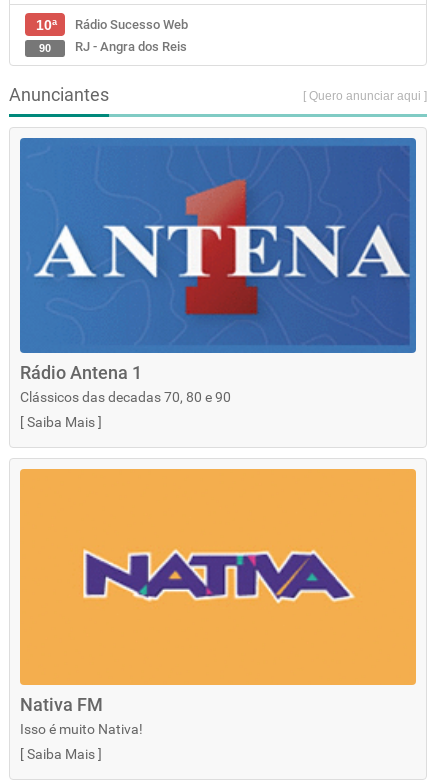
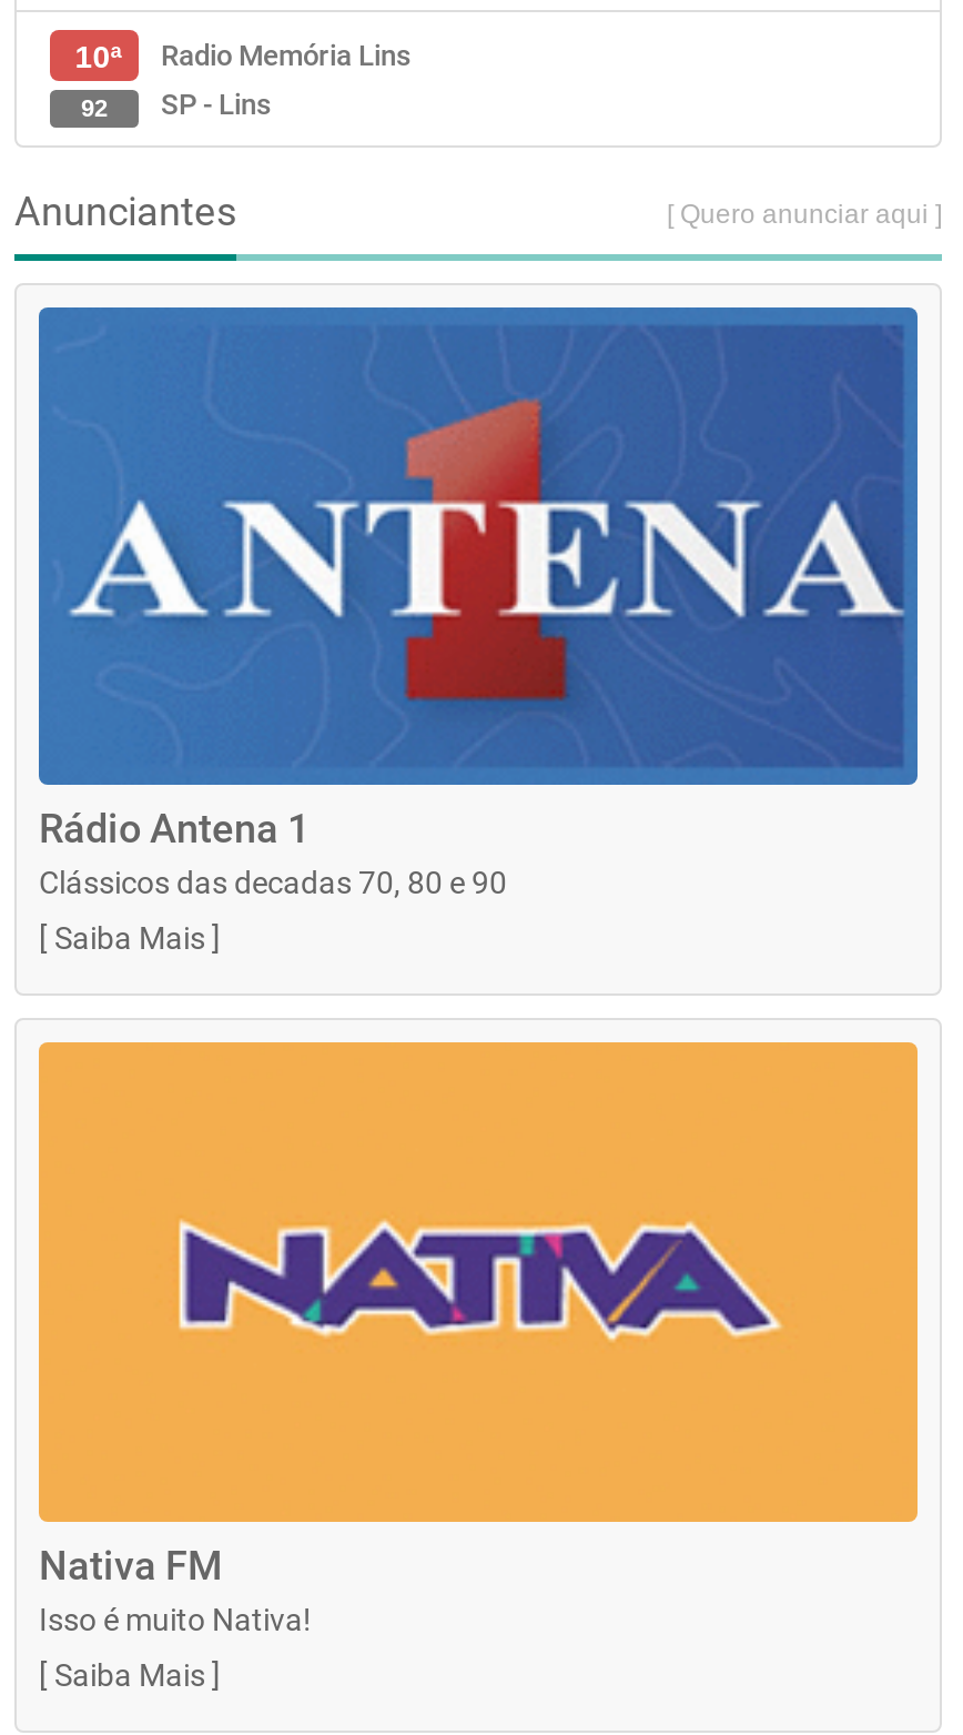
[75,17,188,32] Rádio Sucesso Web -> [161,39,412,72] Radio Memória Lins
[39,39,187,54] RJ - Angra dos Reis | 90 -> [81,88,272,121] SP - Lins | 92

